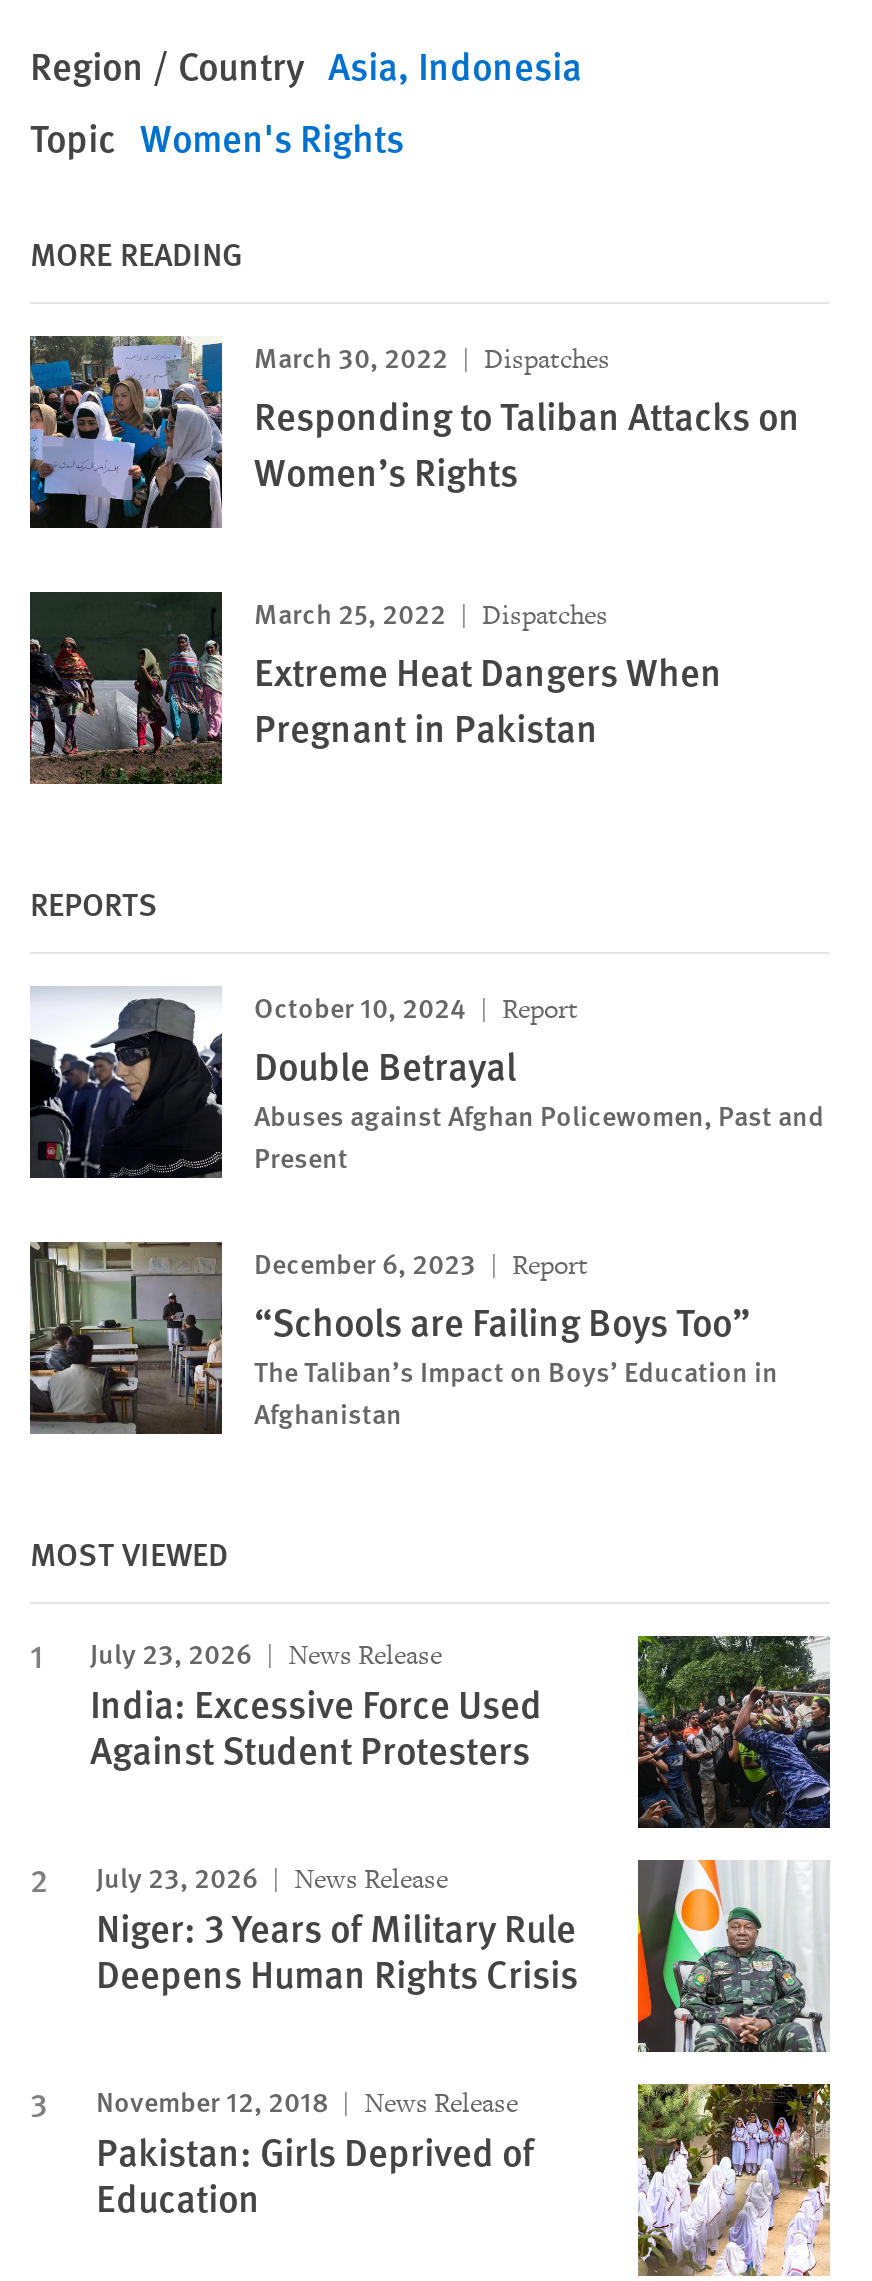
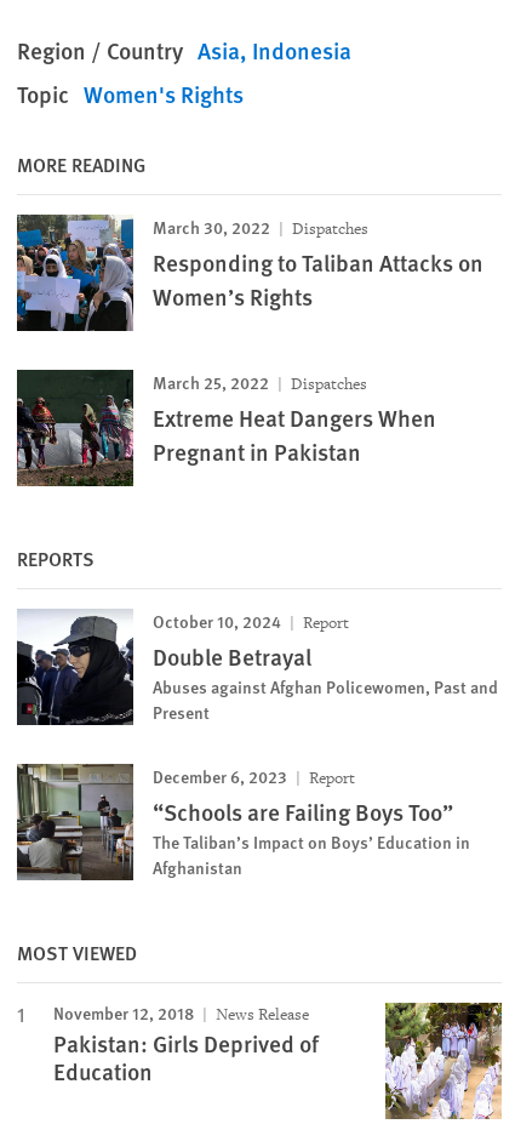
[90,1631,832,1999] [image] | July 23, 2026 | News Release | India: Excessive Force Used | Against Student Protesters | July 23, 2026 | News Release | Niger: 3 Years of Military Rule | Deepens Human Rights Crisis -> none
[636,1858,830,2054] [image] -> none

